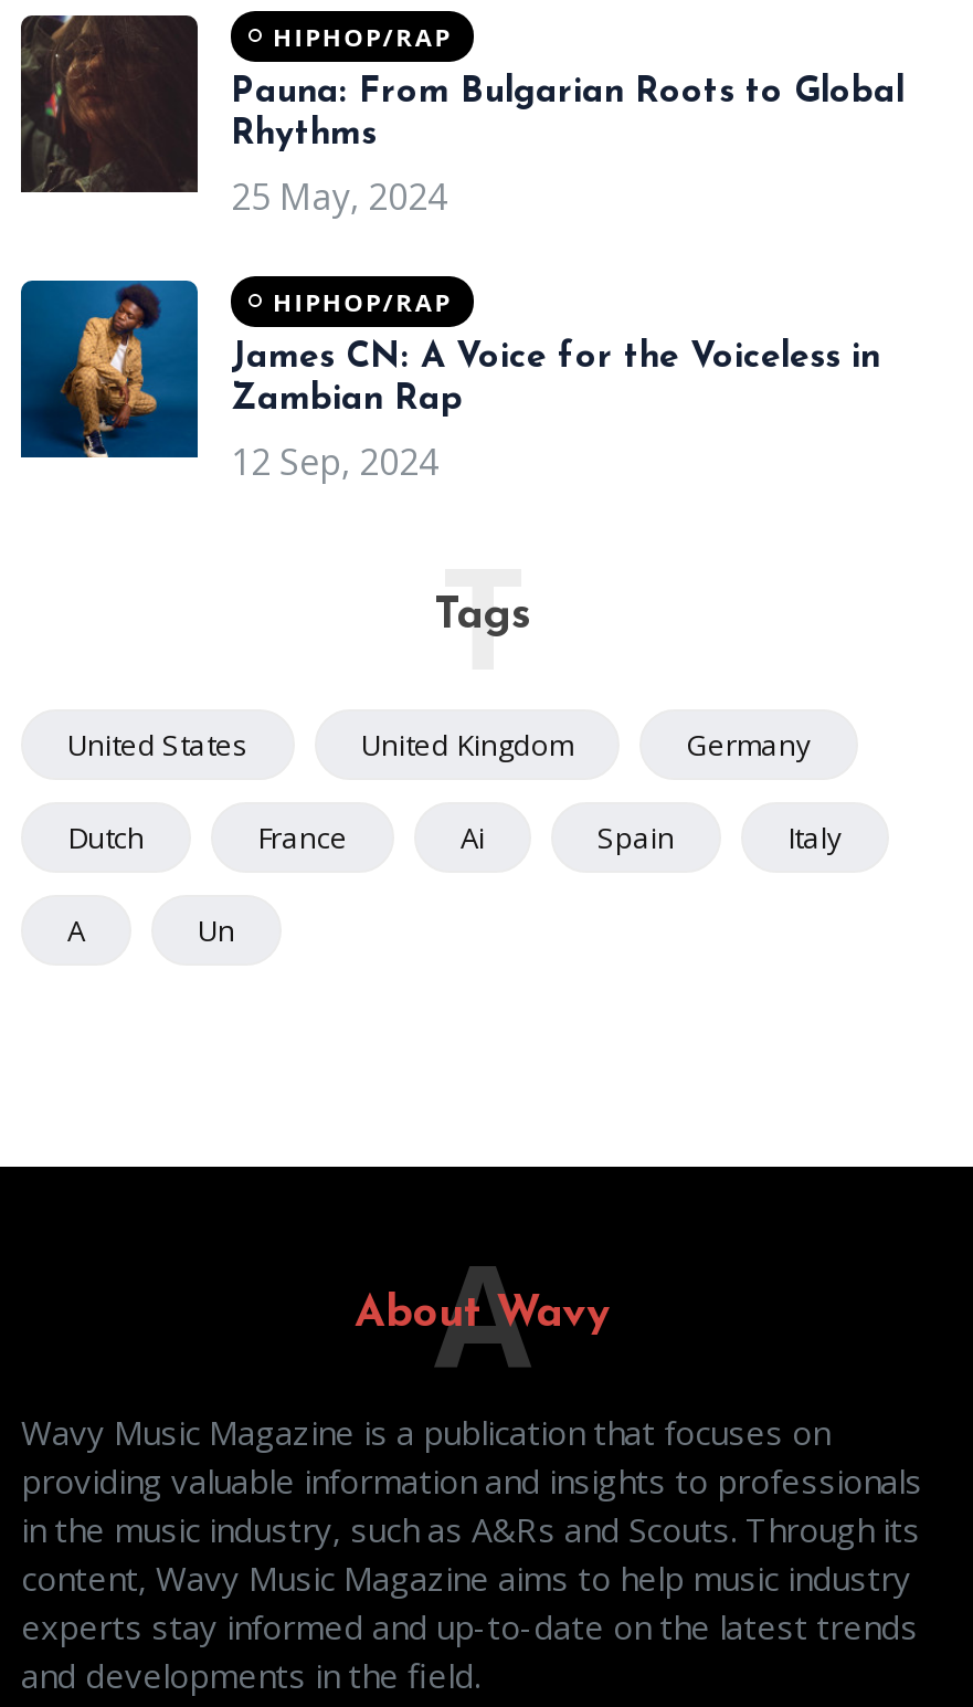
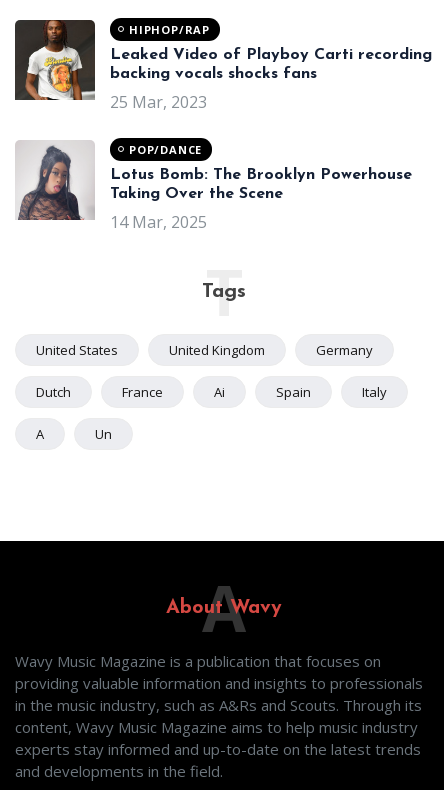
[28,13,905,221] [image] | Pauna: From Bulgarian Roots to Global | Rhythms | 25 May, 2024 -> [25,20,432,113] [image] | Leaked Video of Playboy Carti recording | backing vocals shocks fans | 25 Mar, 2023
[19,278,880,486] [image] | James CN: A Voice for the Voiceless in | Zambian Rap | 12 Sep, 2024 -> [15,140,412,233] [image] | Lotus Bomb: The Brooklyn Powerhouse | Taking Over the Scene | 14 Mar, 2025
[273,285,452,318] HIPHOP/RAP -> [129,142,202,157] POP/DANCE

